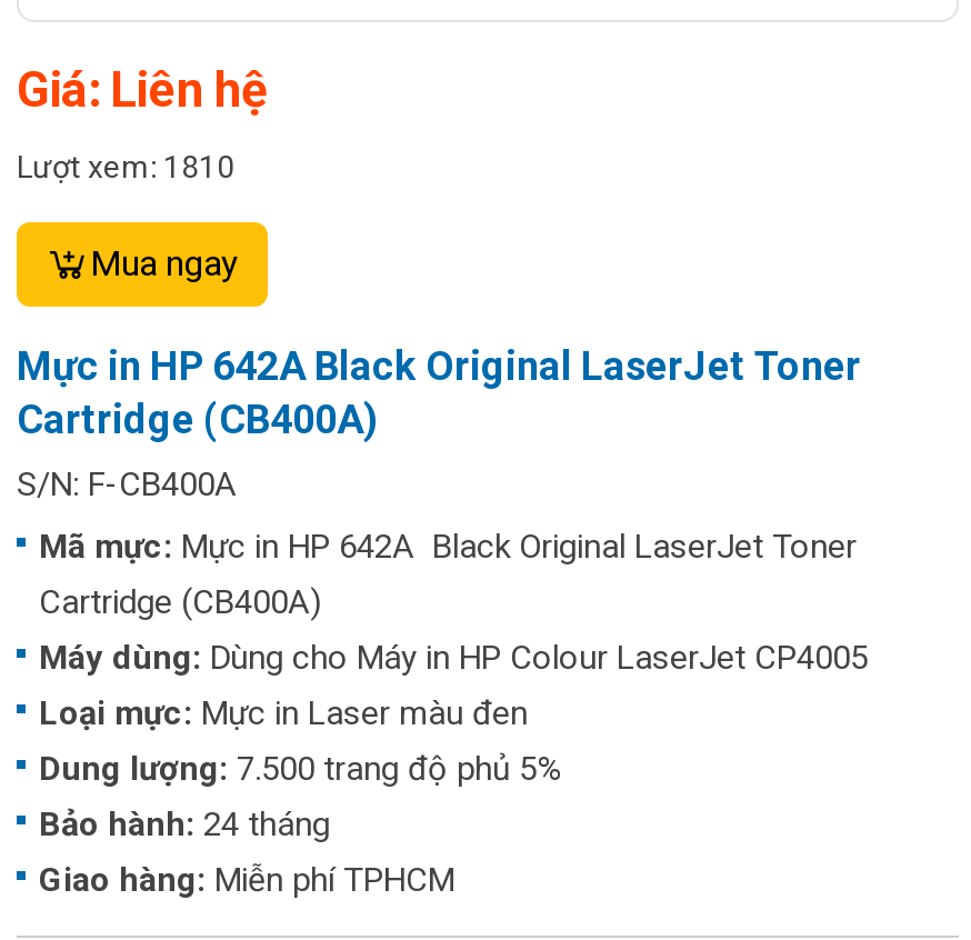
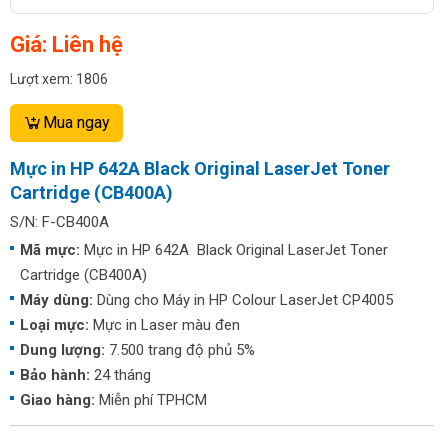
[17,149,234,184] Lượt xem: 1810 -> [10,71,108,87] Lượt xem: 1806

